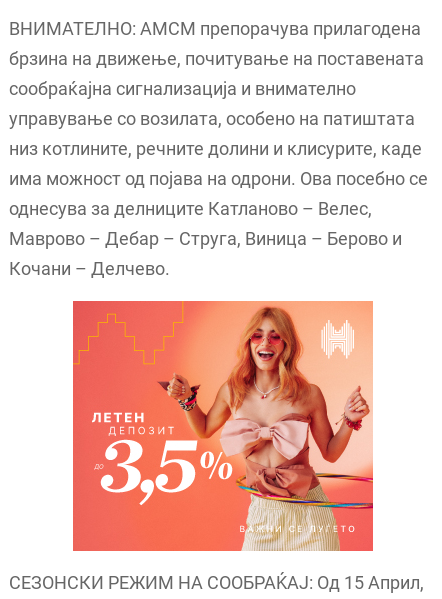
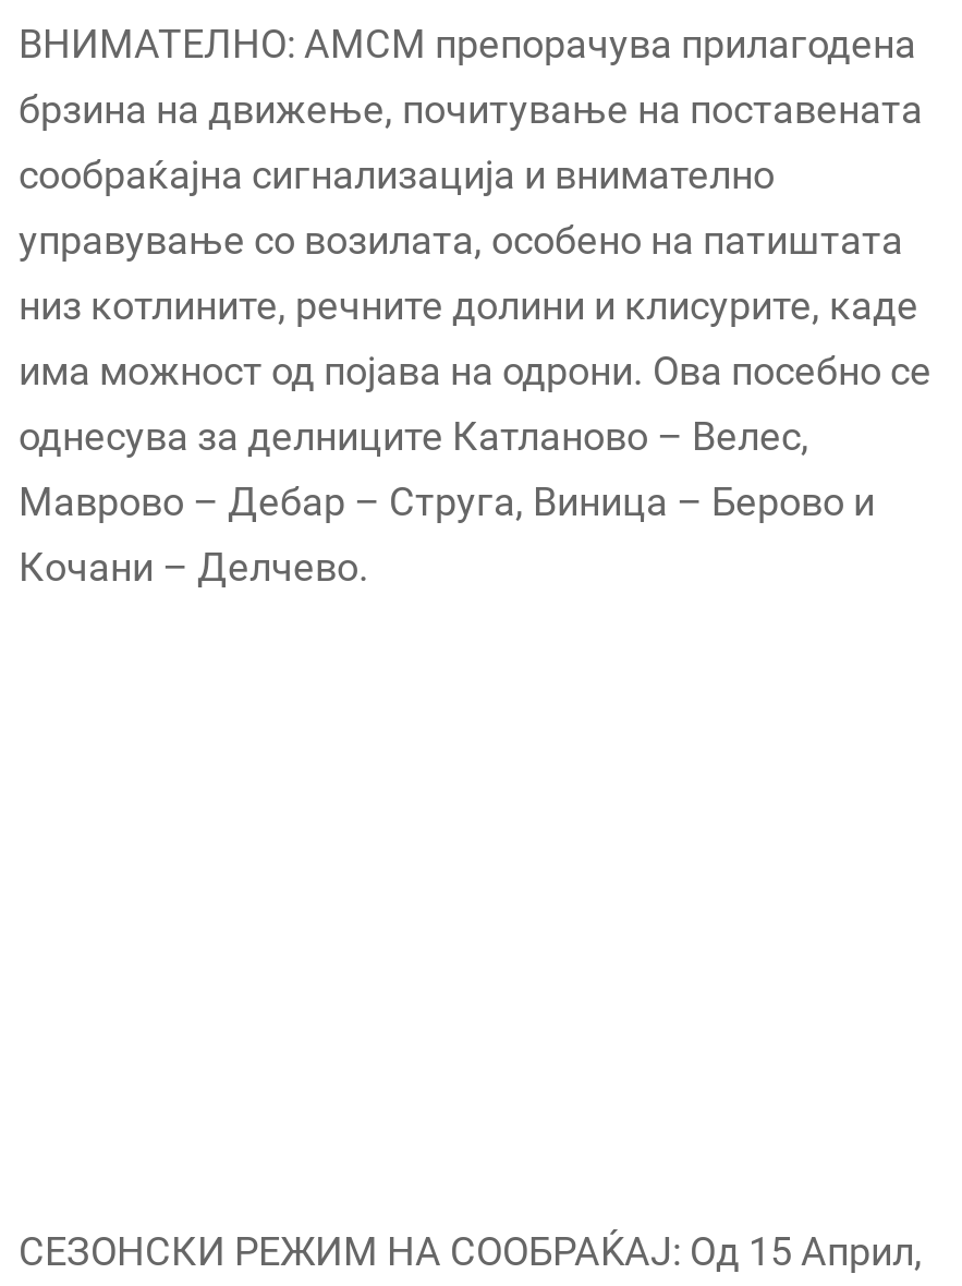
[72,300,374,552] [image] -> none

